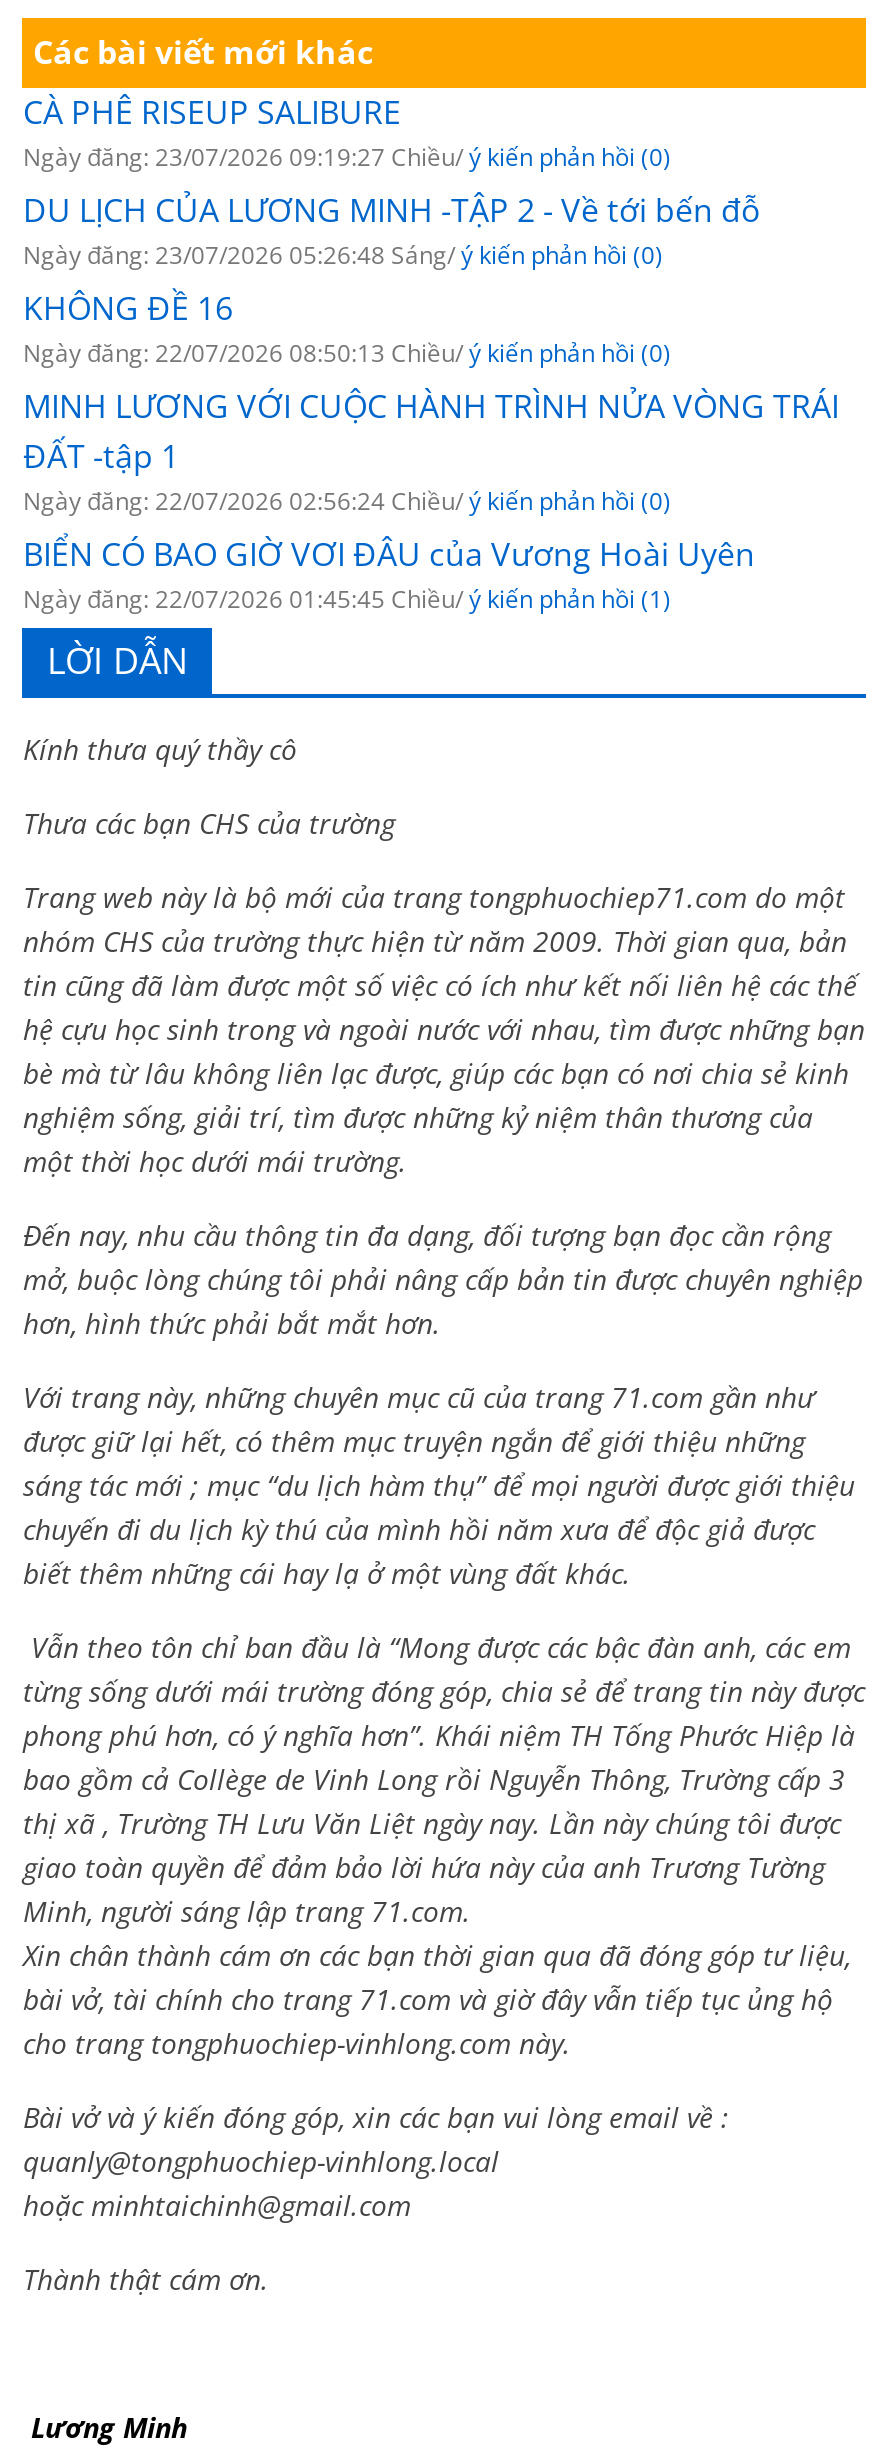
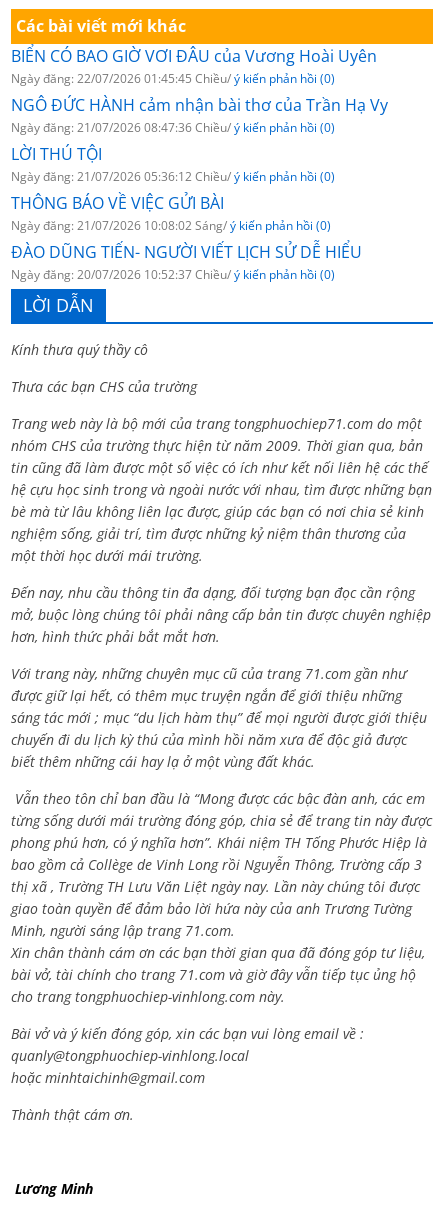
[23,91,839,519] CÀ PHÊ RISEUP SALIBURE | Ngày đăng: 23/07/2026 09:19:27 Chiều/ ý kiến phản hồi (0) | DU LỊCH CỦA LƯƠNG MINH -TẬP 2 - Về tới bến đỗ | Ngày đăng: 23/07/2026 05:26:48 Sáng/ ý kiến phản hồi (0) | KHÔNG ĐỀ 16 | Ngày đăng: 22/07/2026 08:50:13 Chiều/ ý kiến phản hồi (0) | MINH LƯƠNG VỚI CUỘC HÀNH TRÌNH NỬA VÒNG TRÁI | ĐẤT -tập 1 | Ngày đăng: 22/07/2026 02:56:24 Chiều/ ý kiến phản hồi (0) -> none
moved [23,533,755,577] -> [11,45,377,67]: BIỂN CÓ BAO GIỜ VƠI ĐÂU của Vương Hoài Uyên
[23,583,671,617] Ngày đăng: 22/07/2026 01:45:45 Chiều/ ý kiến phản hồi (1) -> [11,70,388,283] Ngày đăng: 22/07/2026 01:45:45 Chiều/ ý kiến phản hồi (0) | NGÔ ĐỨC HÀNH cảm nhận bài thơ của Trần Hạ Vy | Ngày đăng: 21/07/2026 08:47:36 Chiều/ ý kiến phản hồi (0) | LỜI THÚ TỘI | Ngày đăng: 21/07/2026 05:36:12 Chiều/ ý kiến phản hồi (0) | THÔNG BÁO VỀ VIỆC GỬI BÀI | Ngày đăng: 21/07/2026 10:08:02 Sáng/ ý kiến phản hồi (0) | ĐÀO DŨNG TIẾN- NGƯỜI VIẾT LỊCH SỬ DỄ HIỂU | Ngày đăng: 20/07/2026 10:52:37 Chiều/ ý kiến phản hồi (0)

